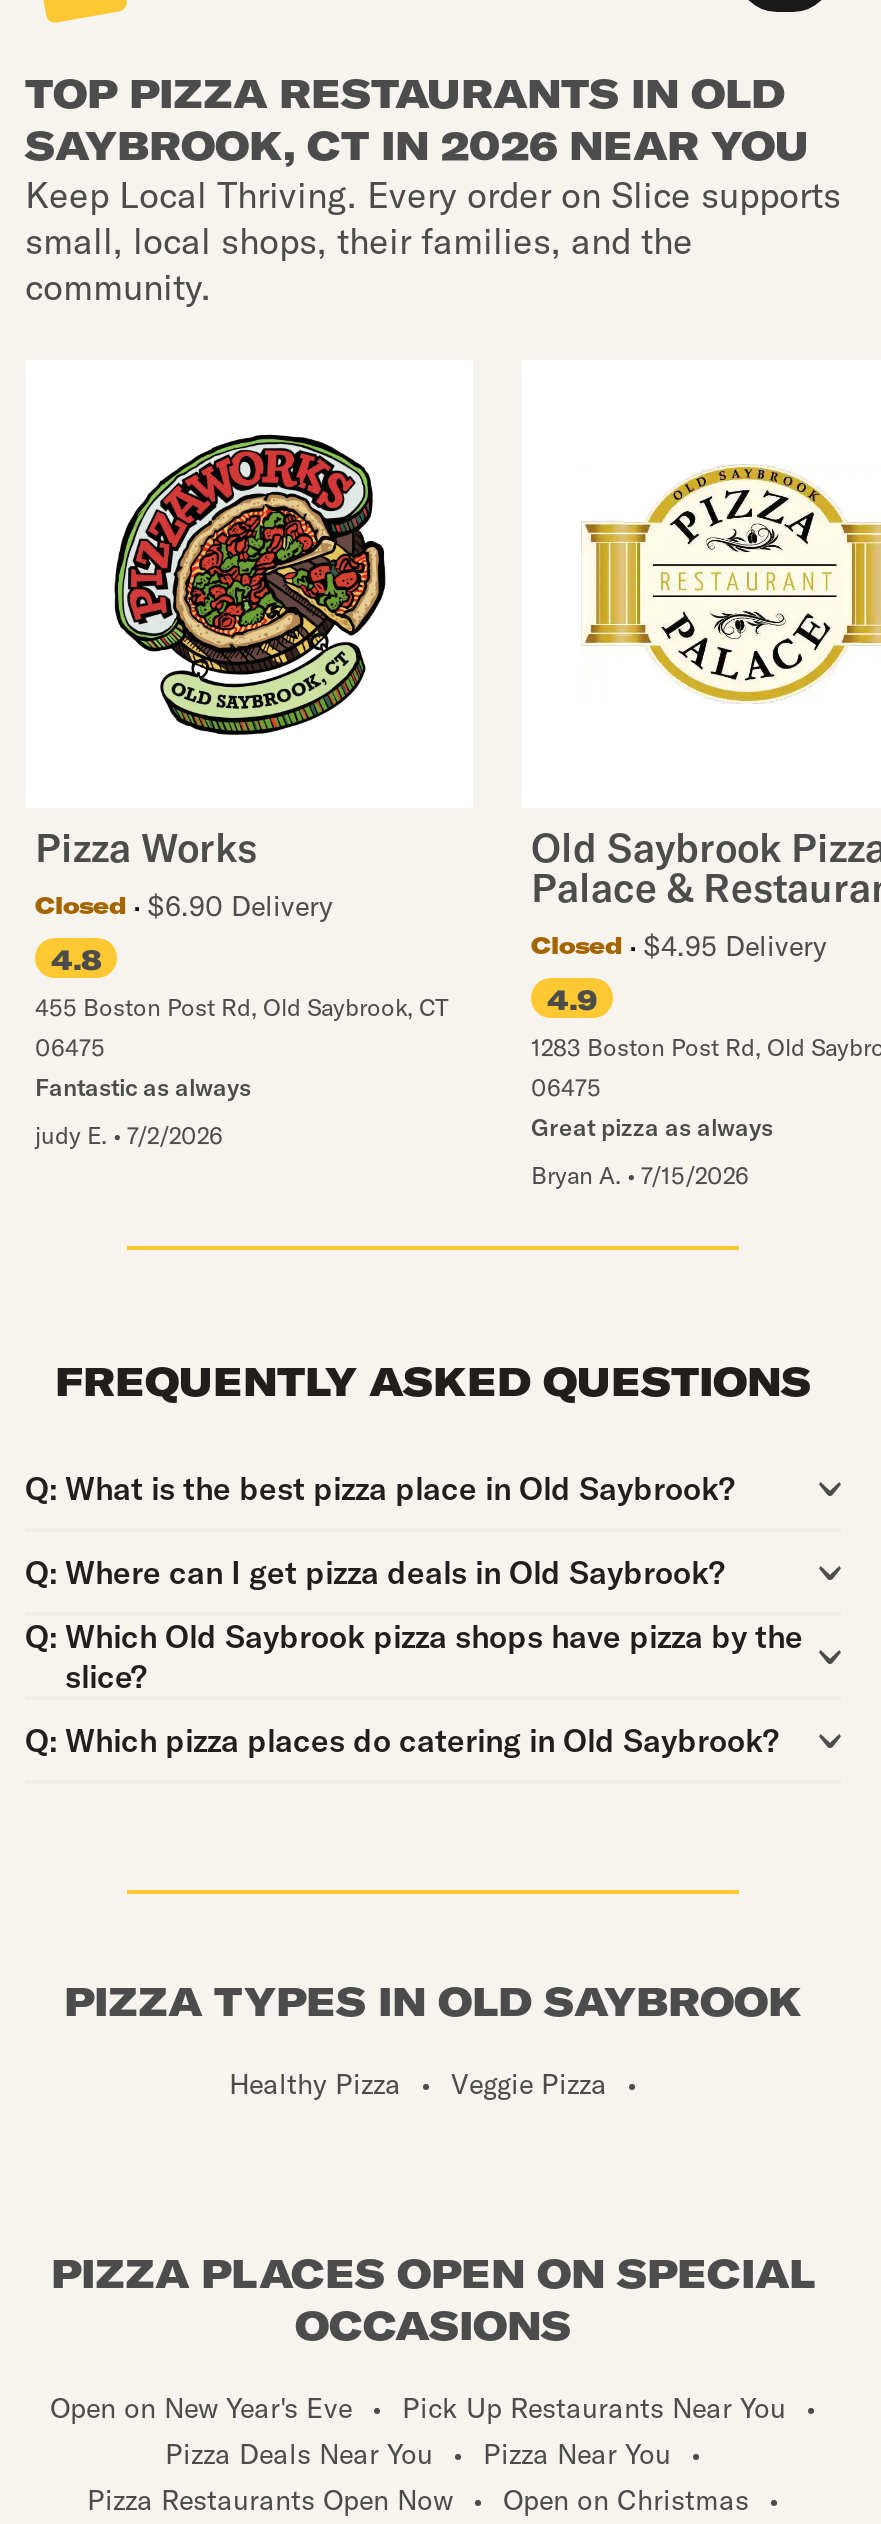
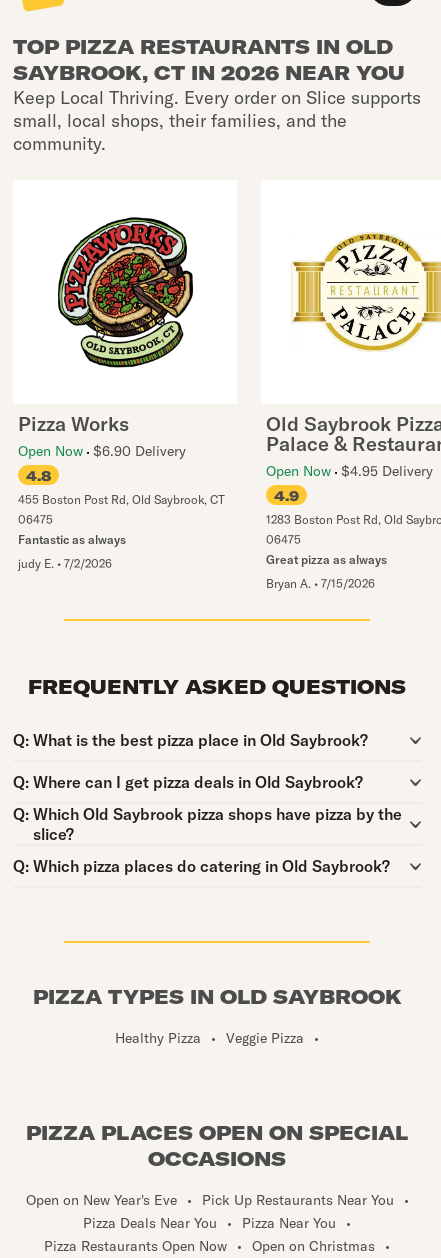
[35,888,333,924] Closed | $6.90 Delivery -> [18,442,186,460] Open Now $6.90 Delivery
[531,928,827,964] Closed | $4.95 Delivery -> [266,462,433,480] Open Now $4.95 Delivery

